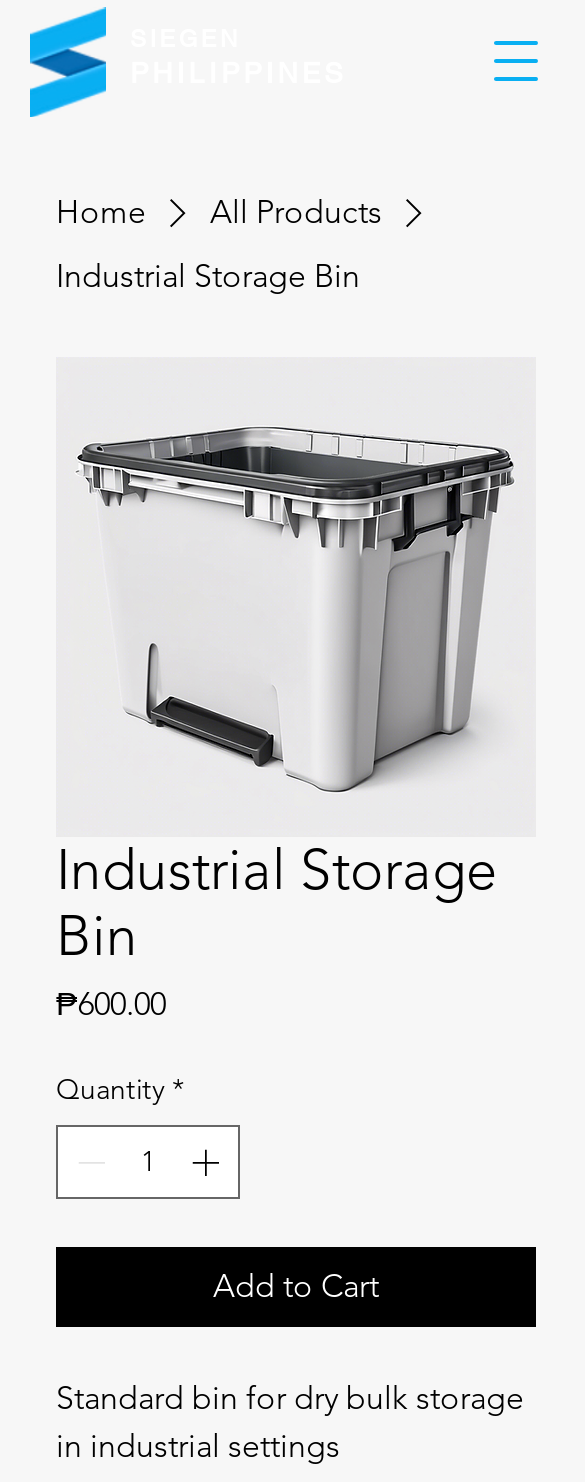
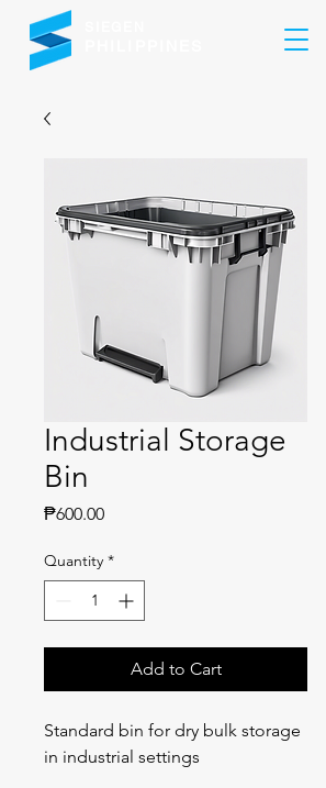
[56,193,382,295] Home | All Products | Industrial Storage Bin -> none

